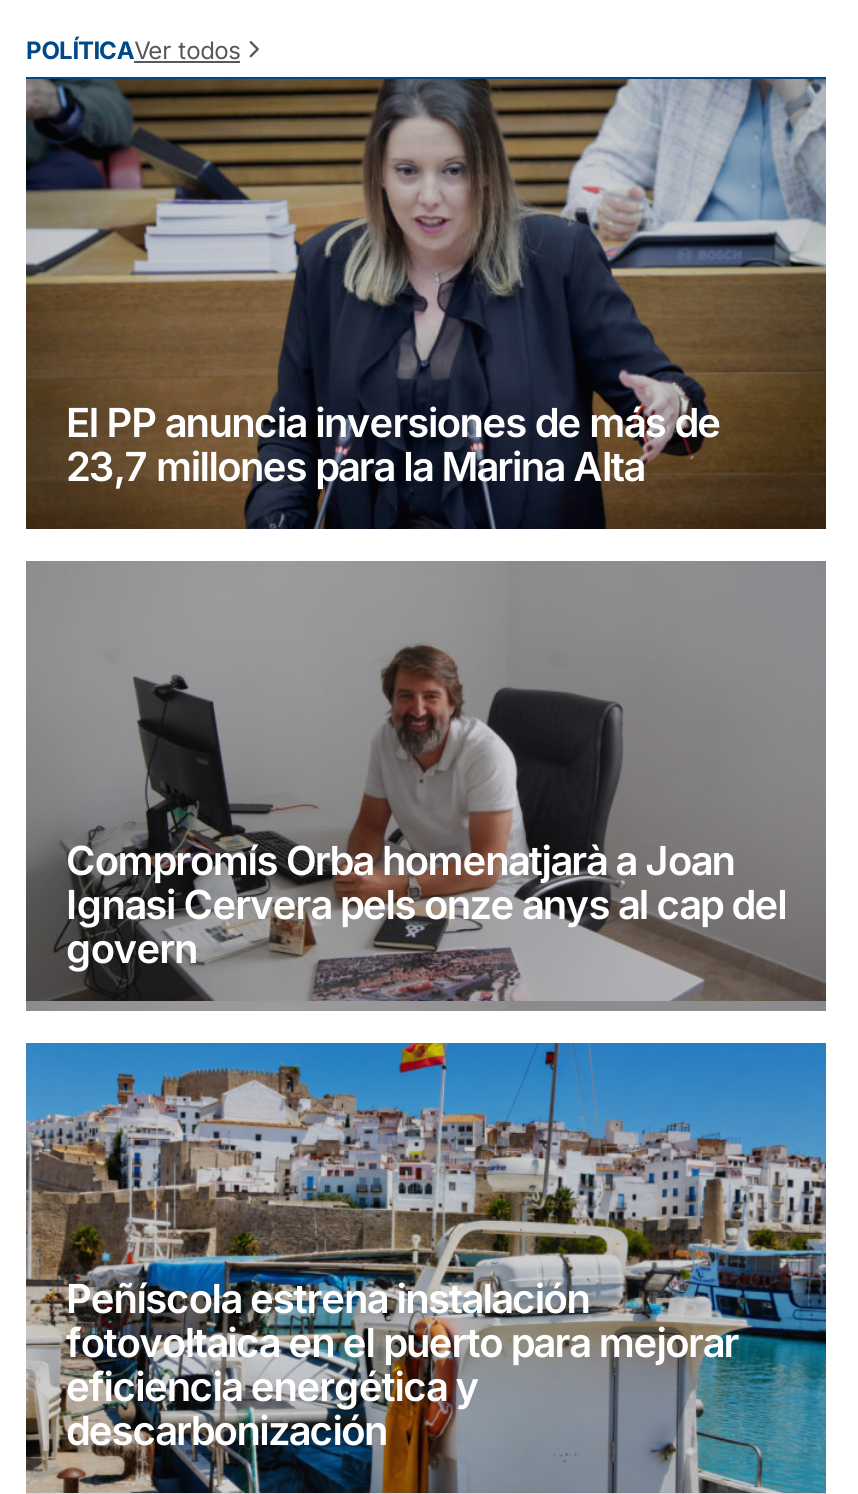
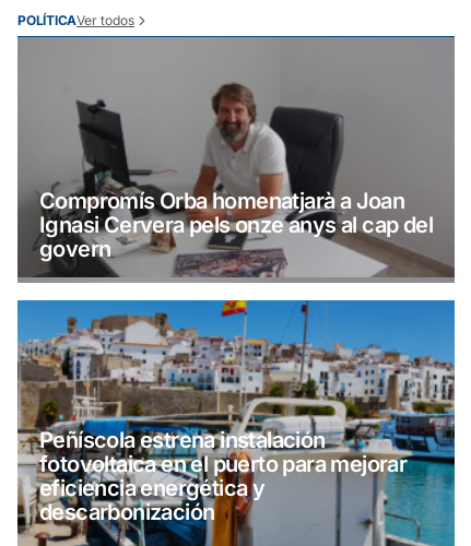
[24,76,828,530] [image] | El PP anuncia inversiones de más de | 23,7 millones para la Marina Alta -> none

